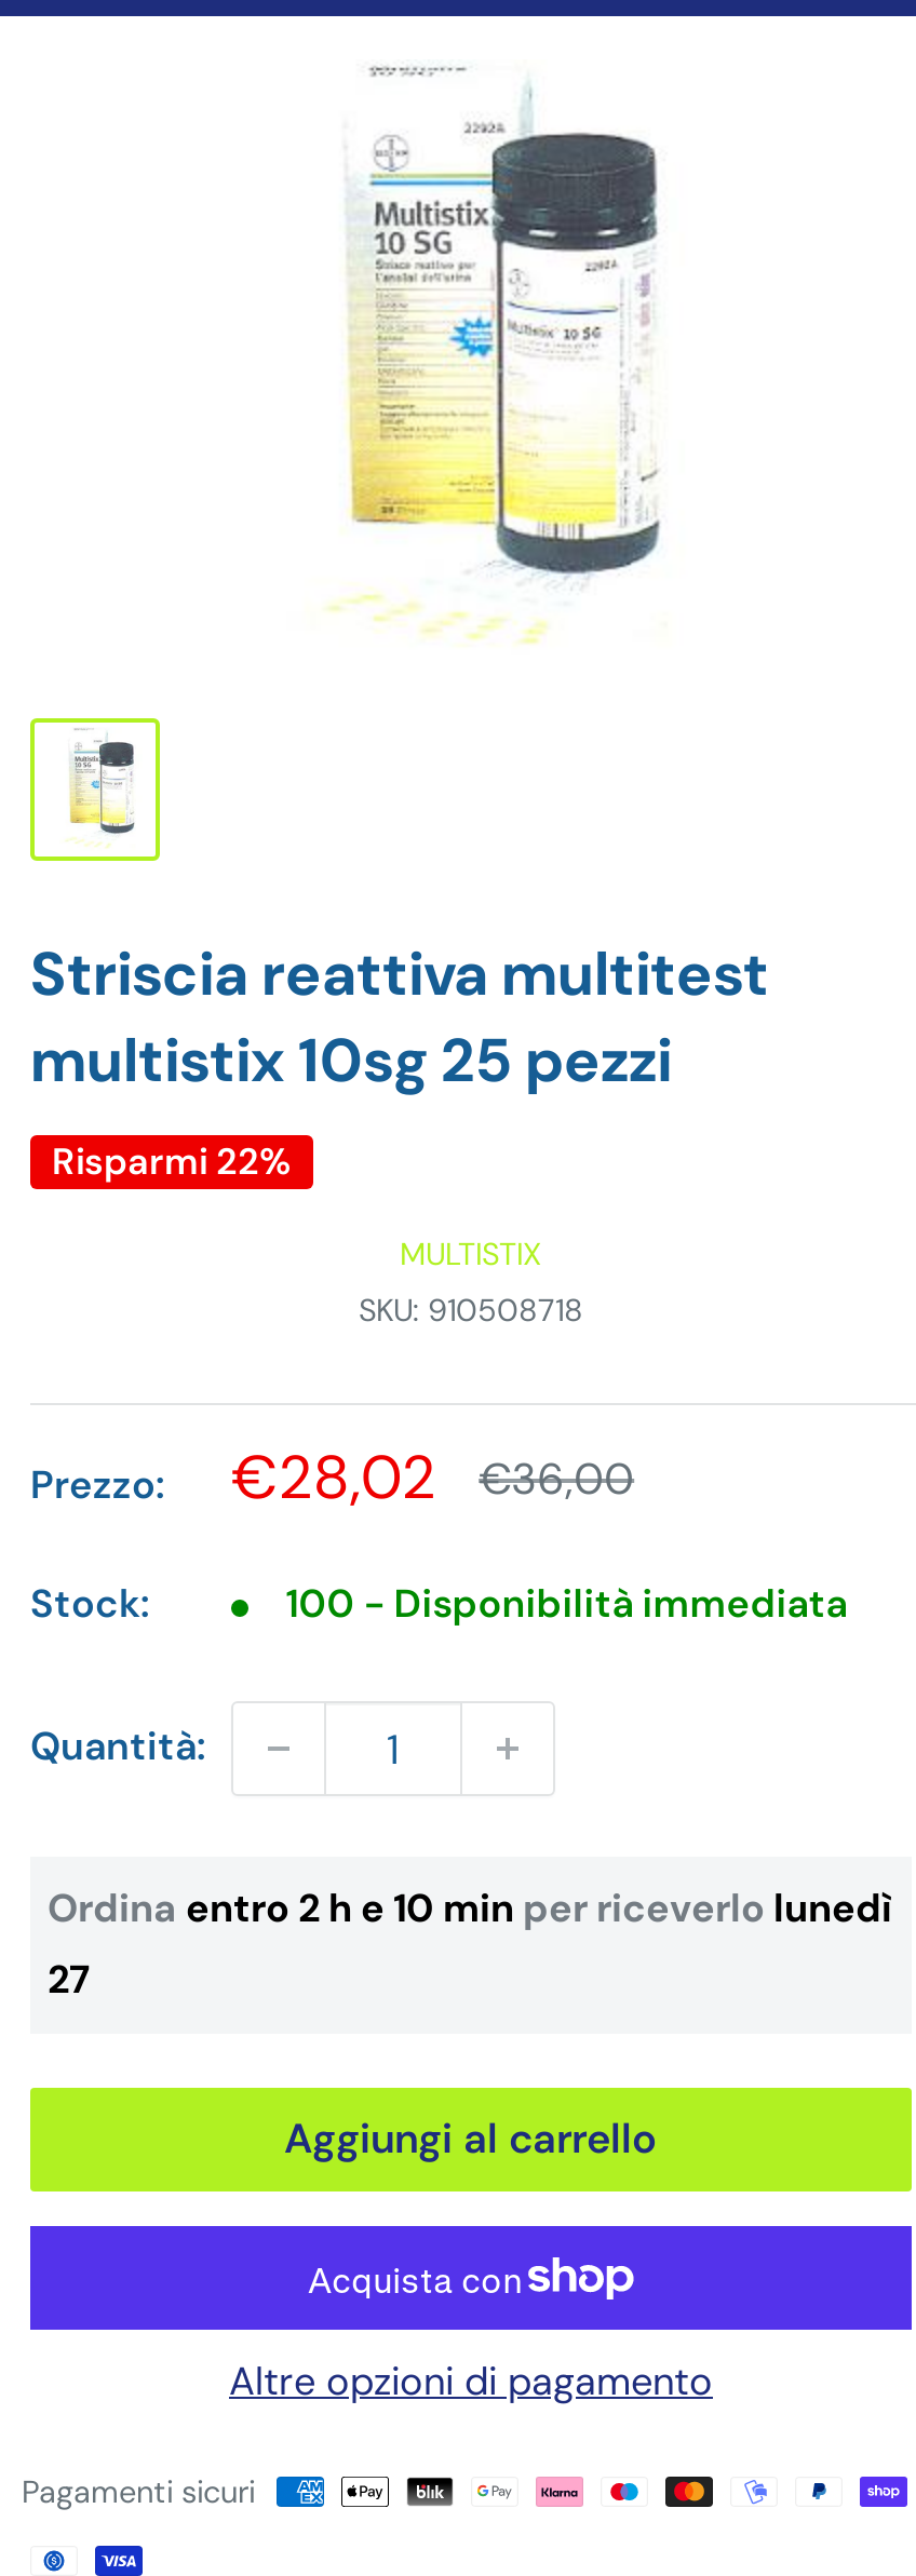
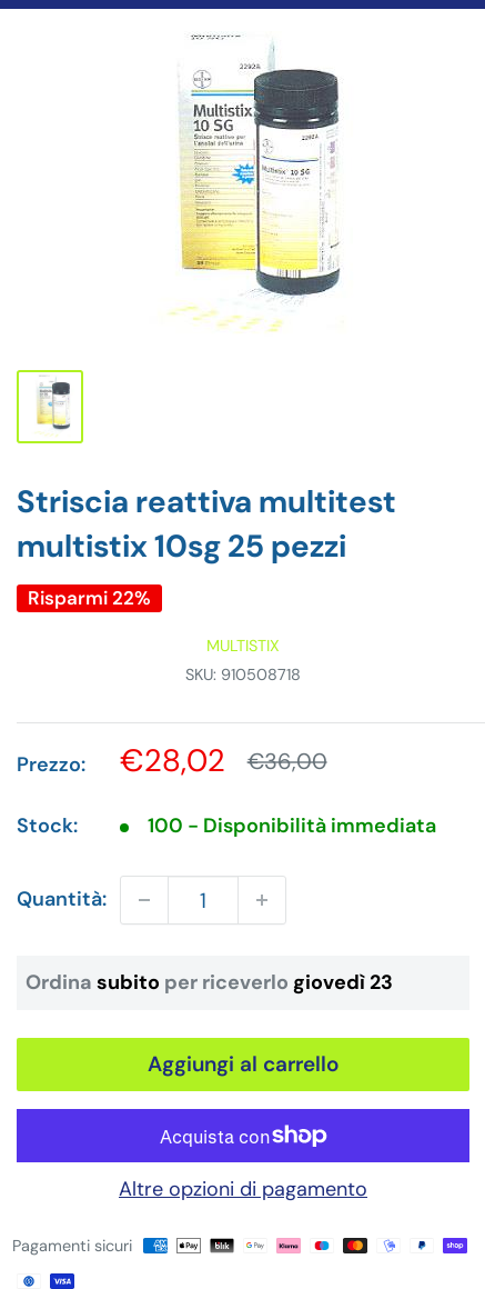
[48,1883,892,2006] Ordina entro 2 h e 10 min per riceverlo lunedì | 27 -> [26,969,393,996] Ordina subito per riceverlo giovedì 23

